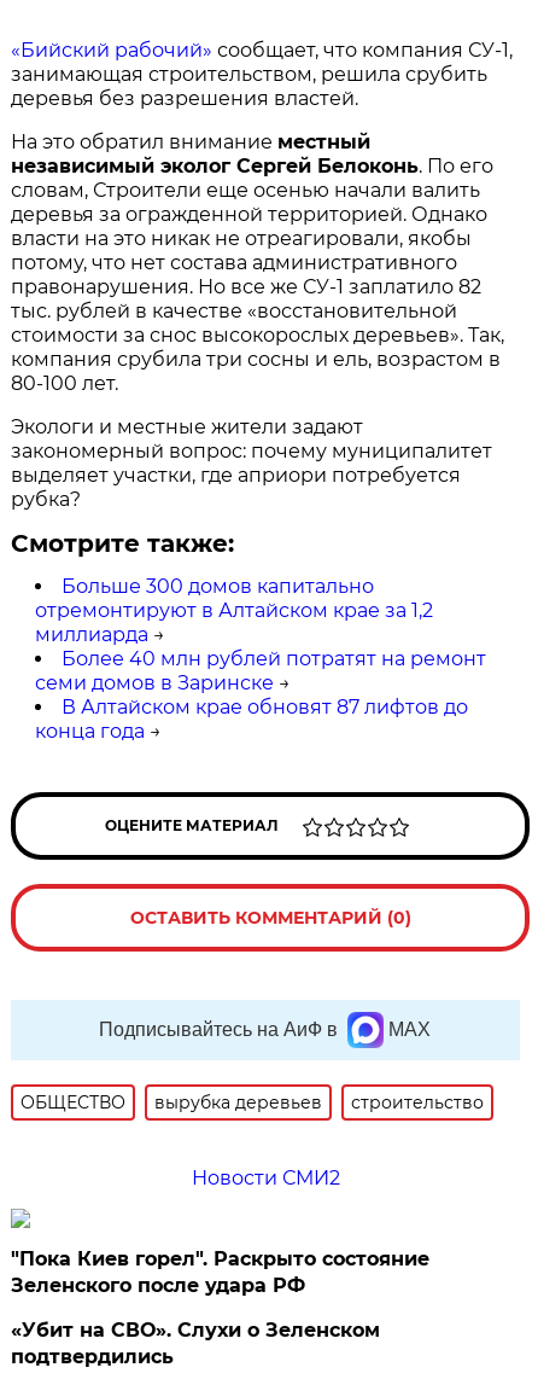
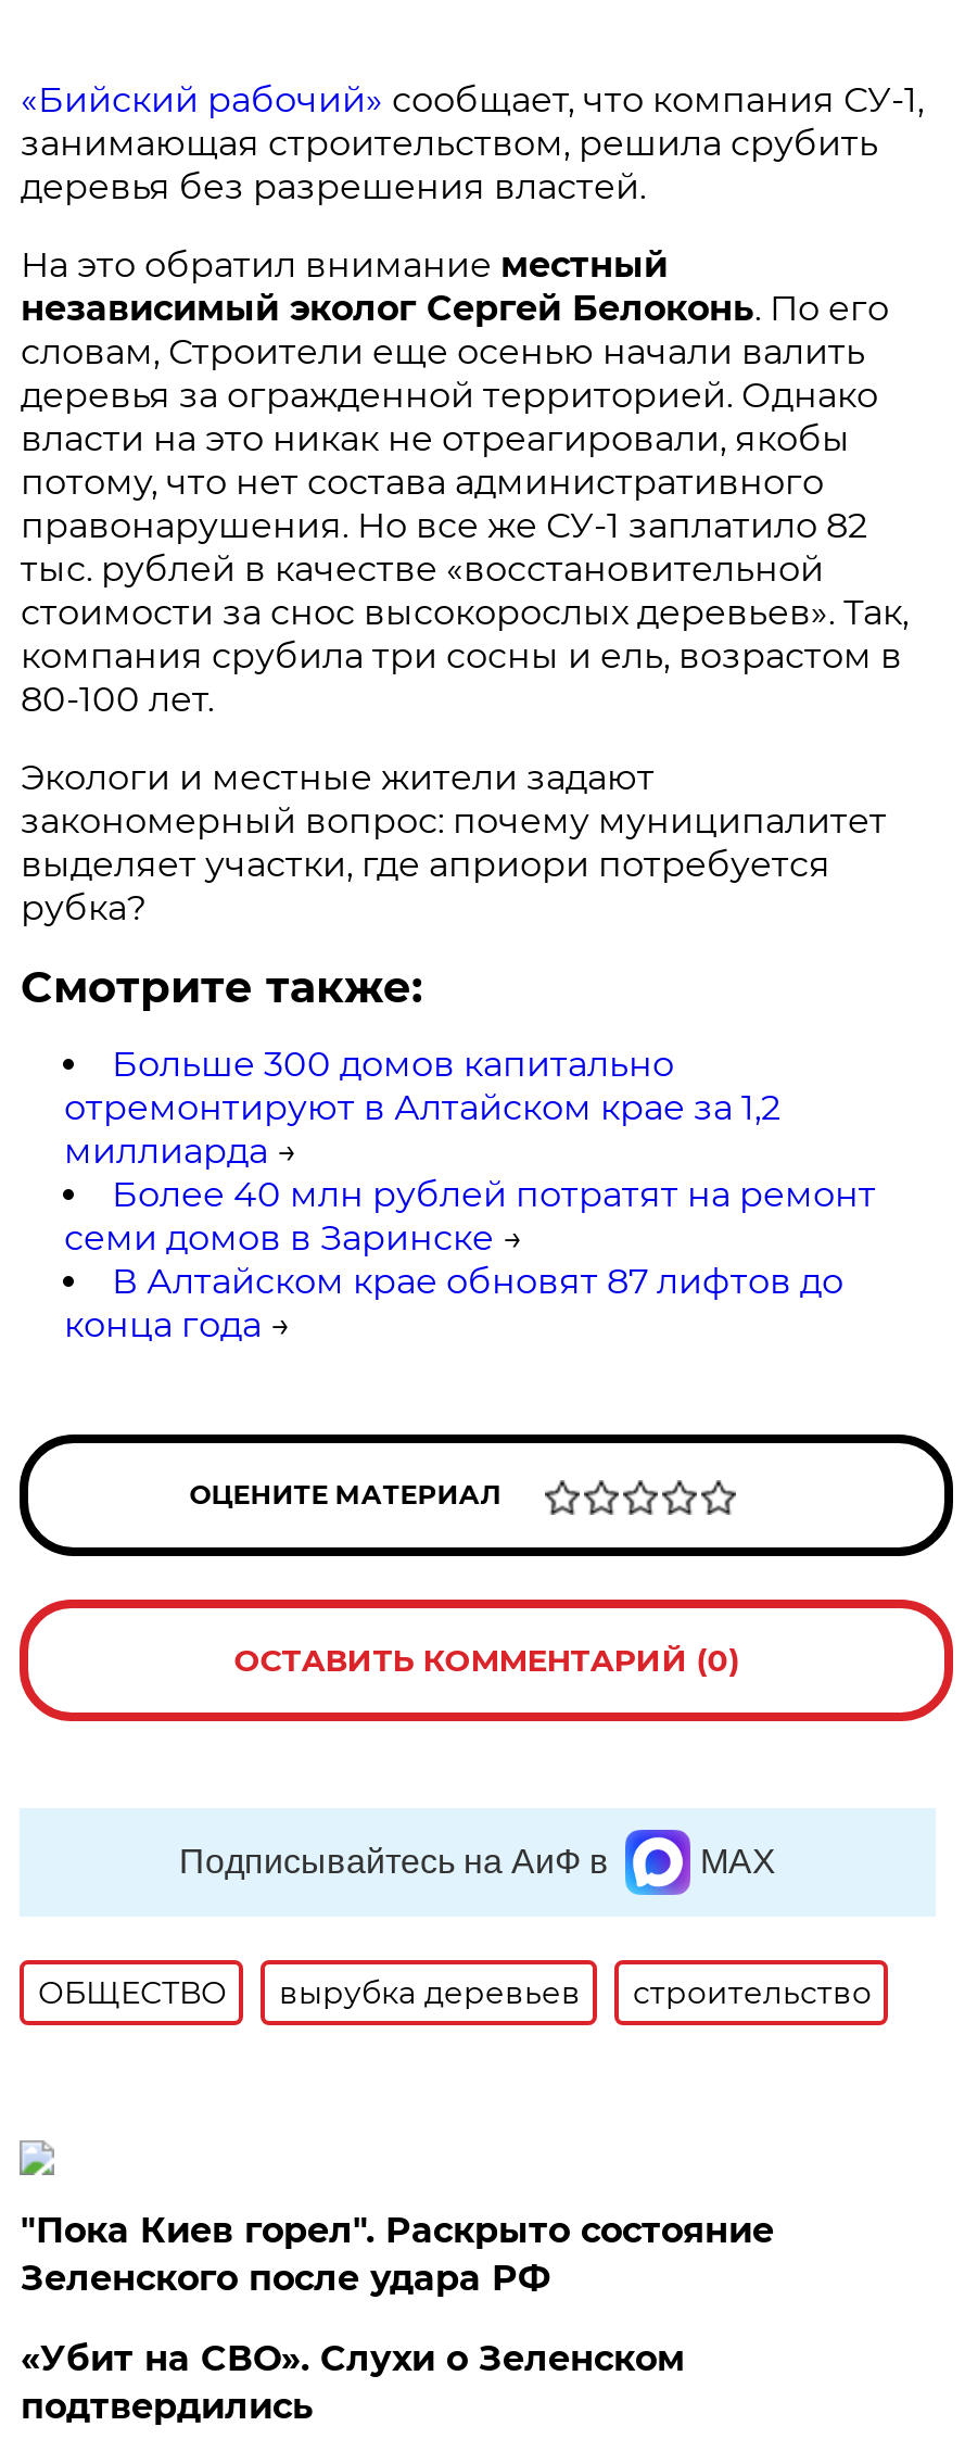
[191,1166,340,1189] Новости СМИ2 -> none

